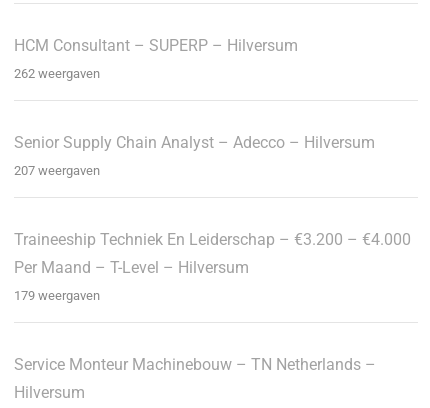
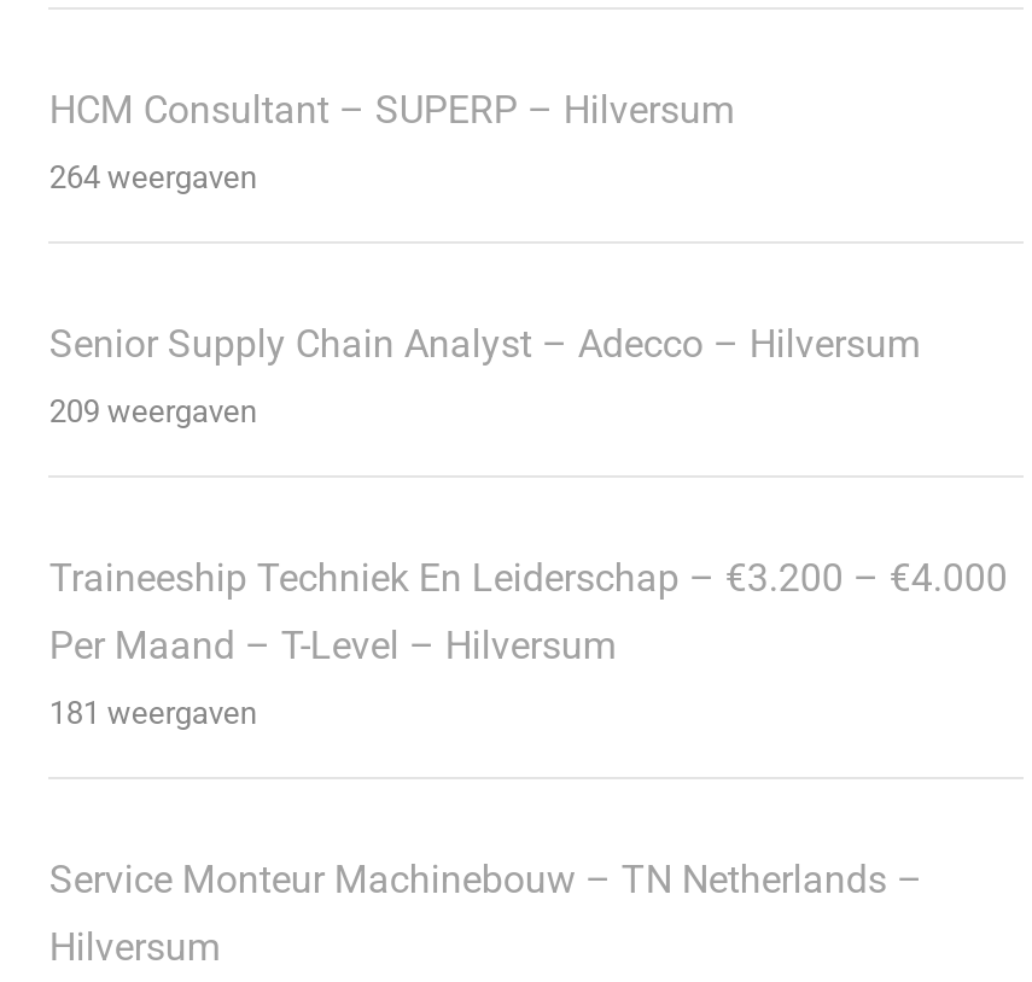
[14,66,100,81] 262 weergaven -> [49,159,257,195] 264 weergaven
[14,163,100,178] 207 weergaven -> [49,393,257,429] 209 weergaven
[14,288,100,303] 179 weergaven -> [49,694,257,730] 181 weergaven

